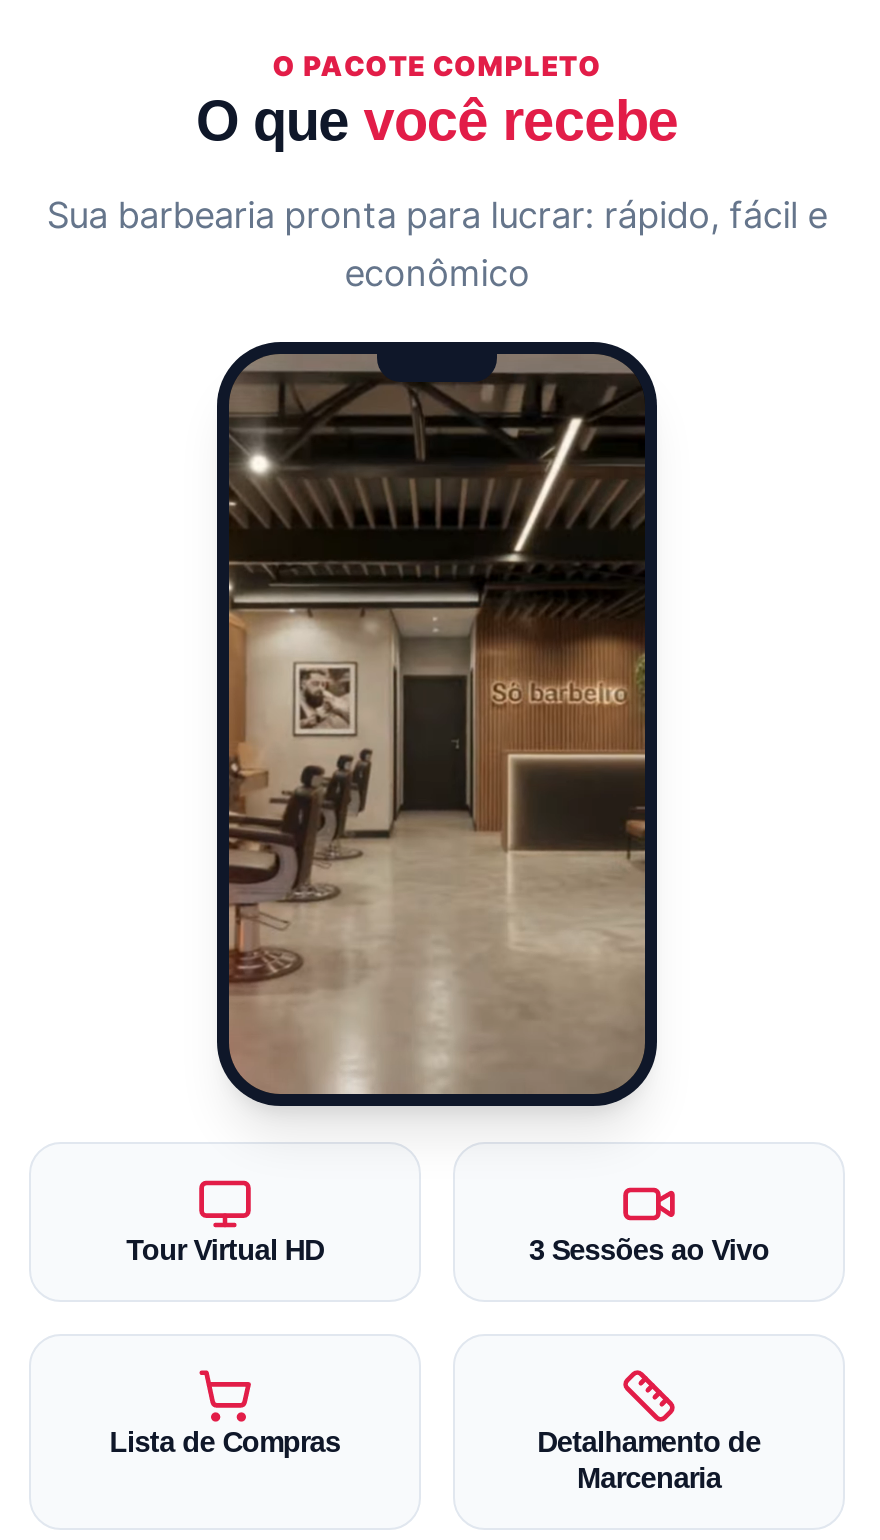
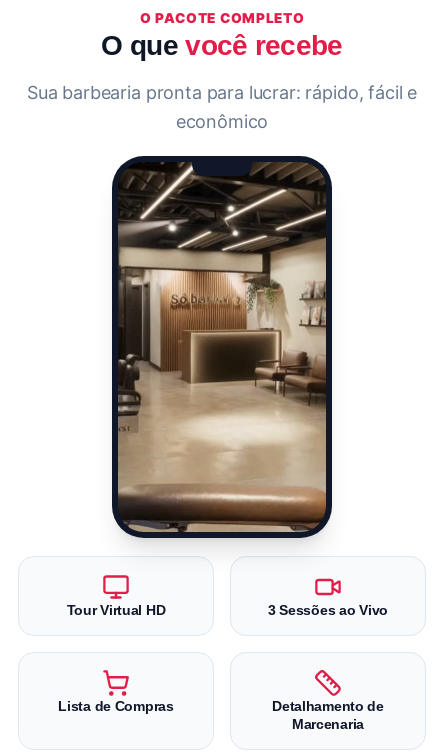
[227,352,645,1096] [image] -> [117,162,327,532] [image]

